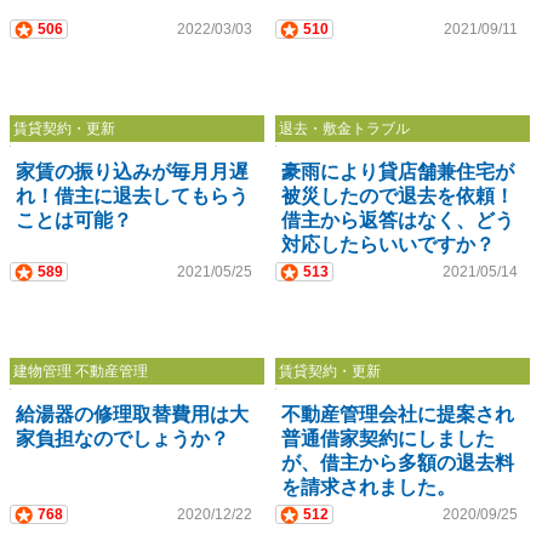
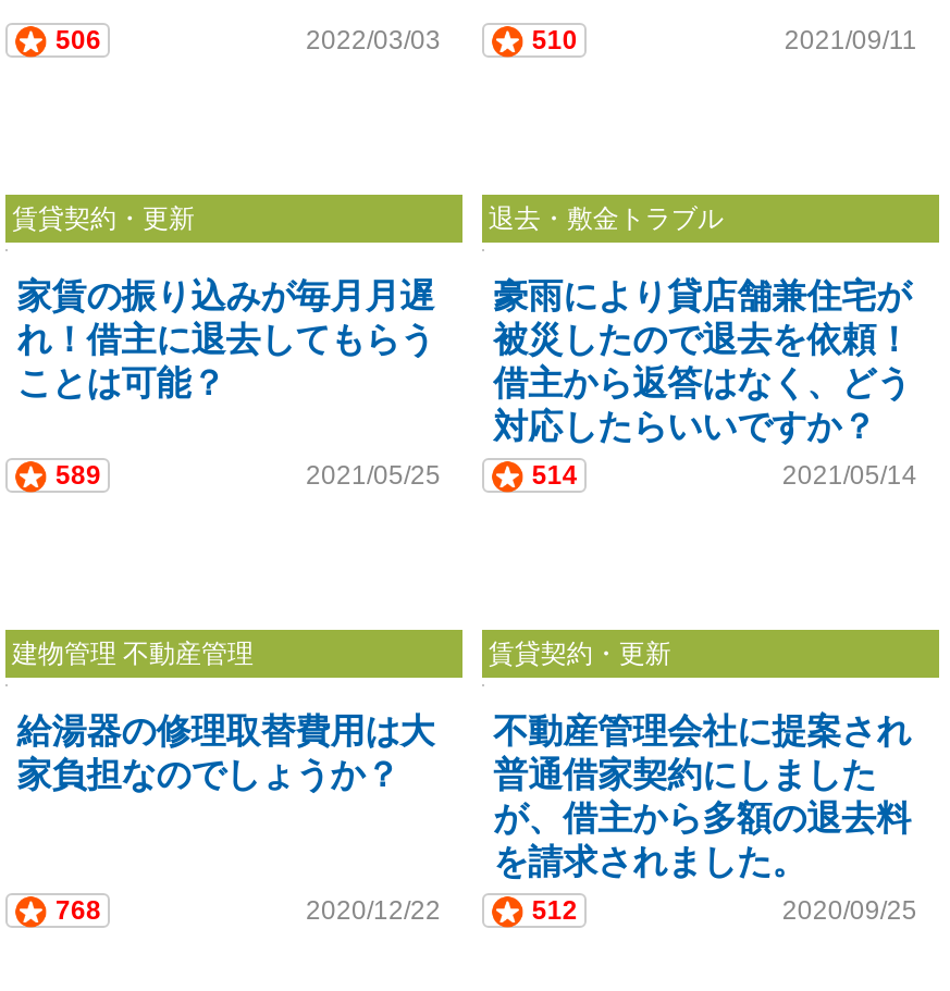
[303,263,328,280] 513 -> [532,459,578,490] 514

